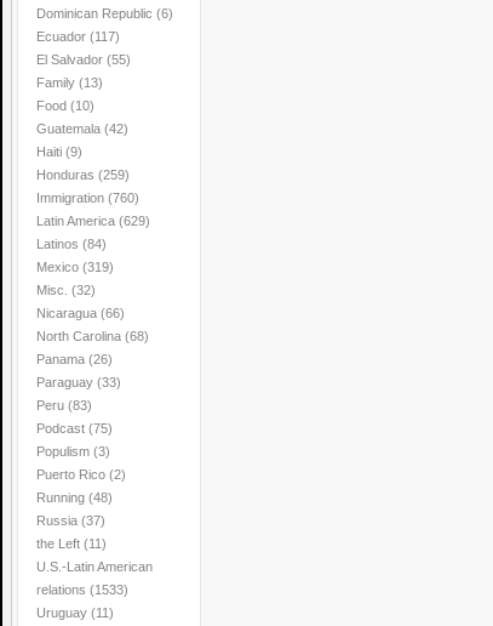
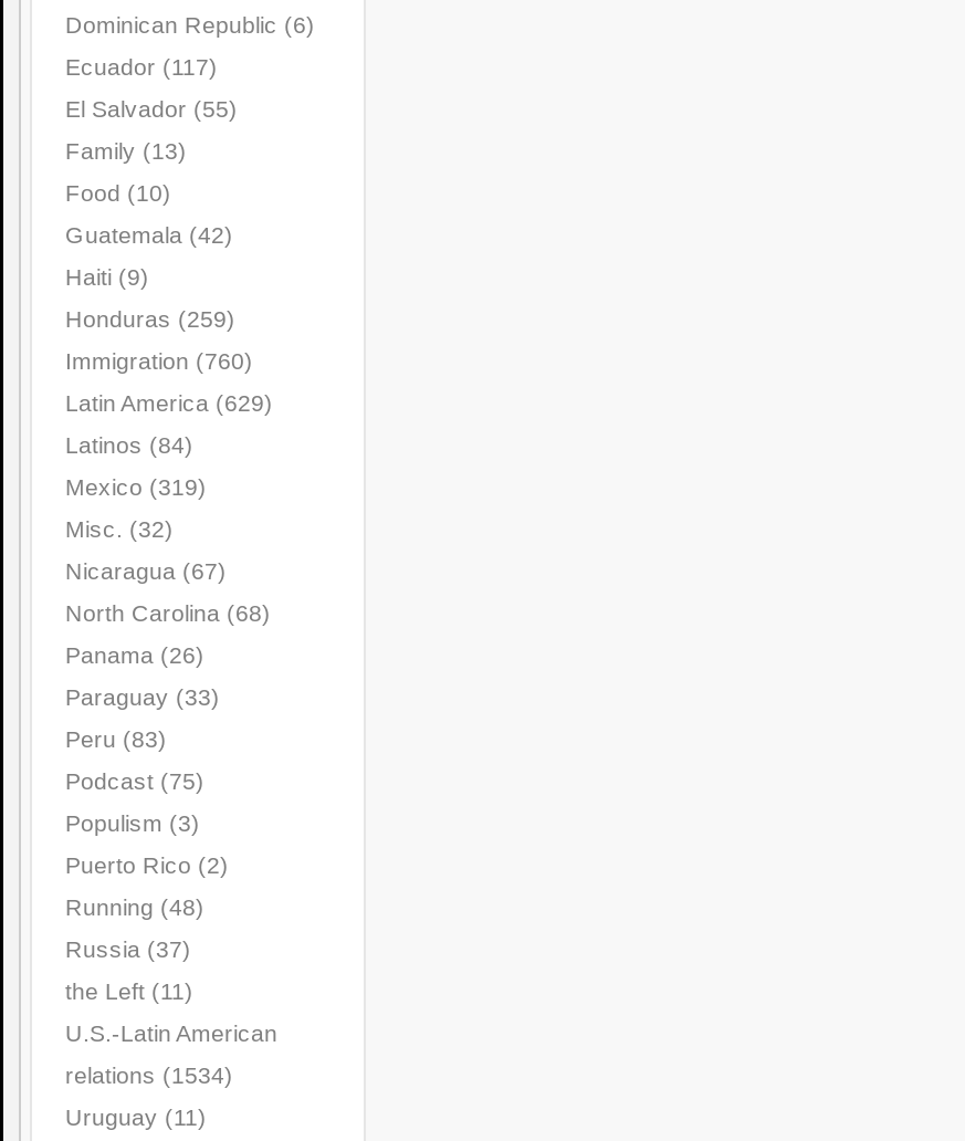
[36,306,125,320] Nicaragua (66) -> [65,557,227,584] Nicaragua (67)
[36,582,128,597] relations (1533) -> [65,1061,233,1088] relations (1534)

